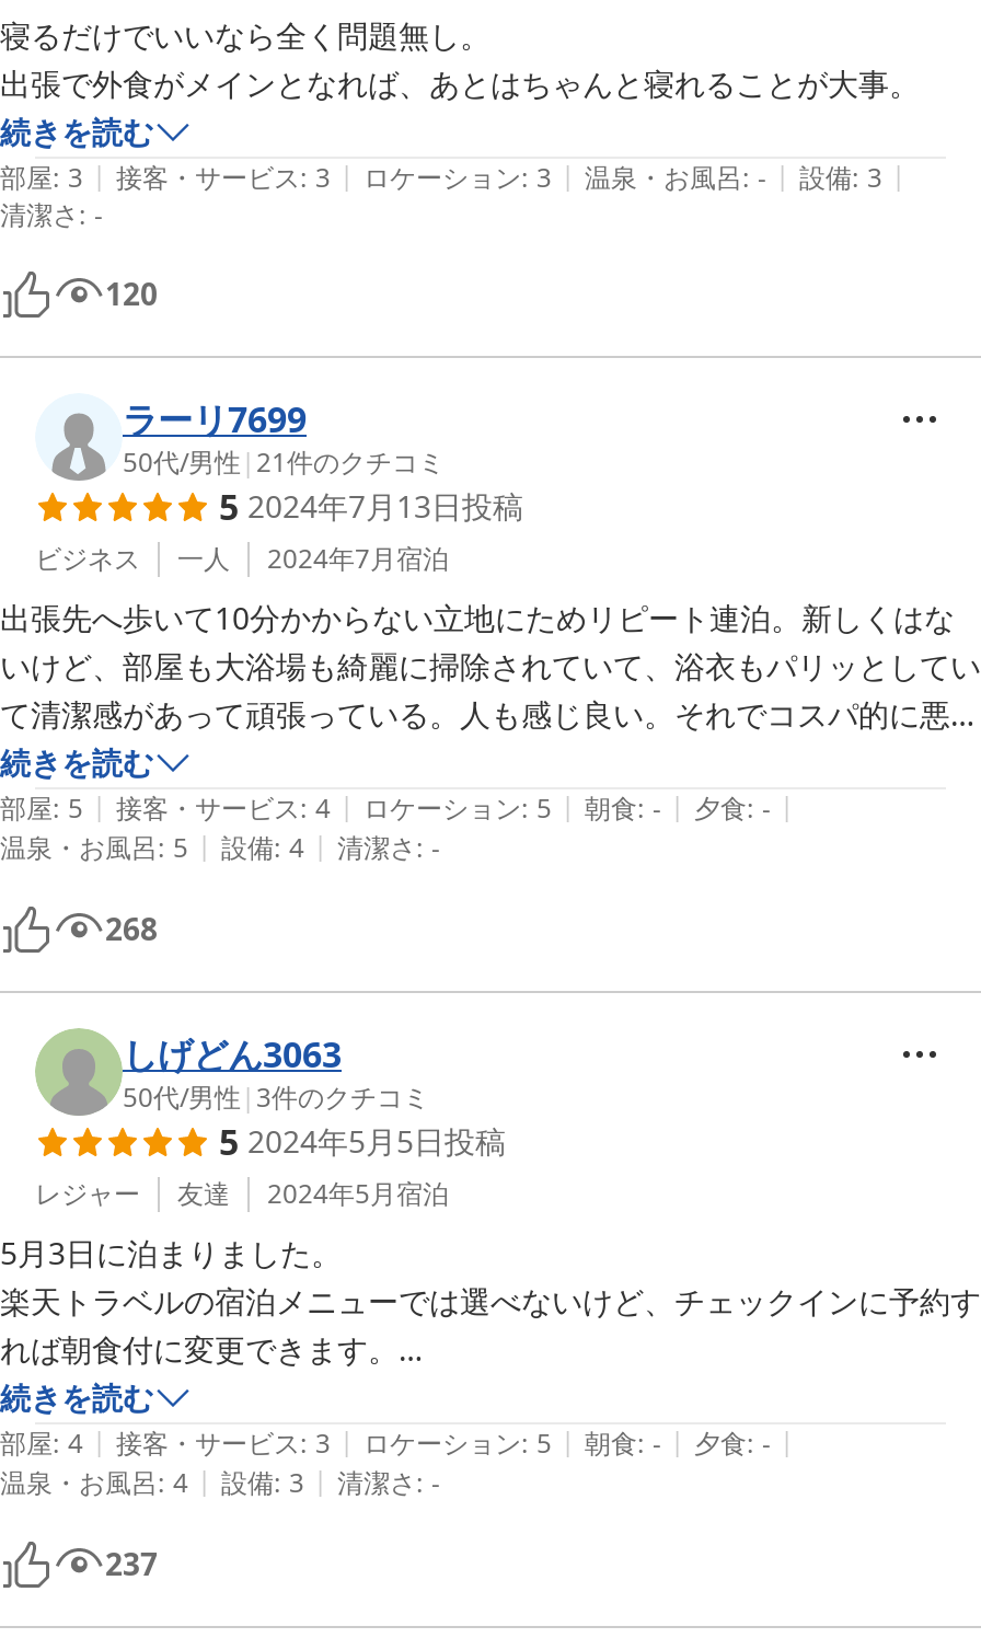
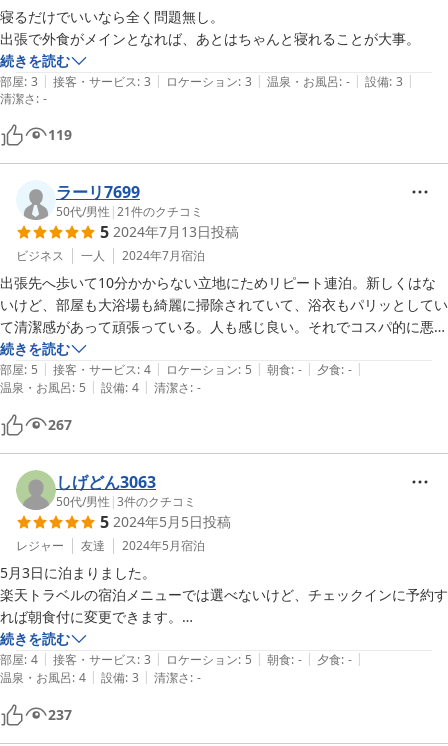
[105,273,158,314] 120 -> [48,125,72,144] 119
[105,908,158,949] 268 -> [48,415,72,434] 267

